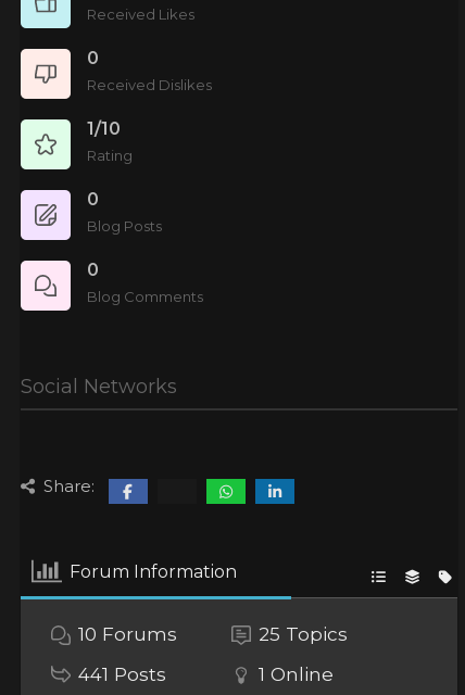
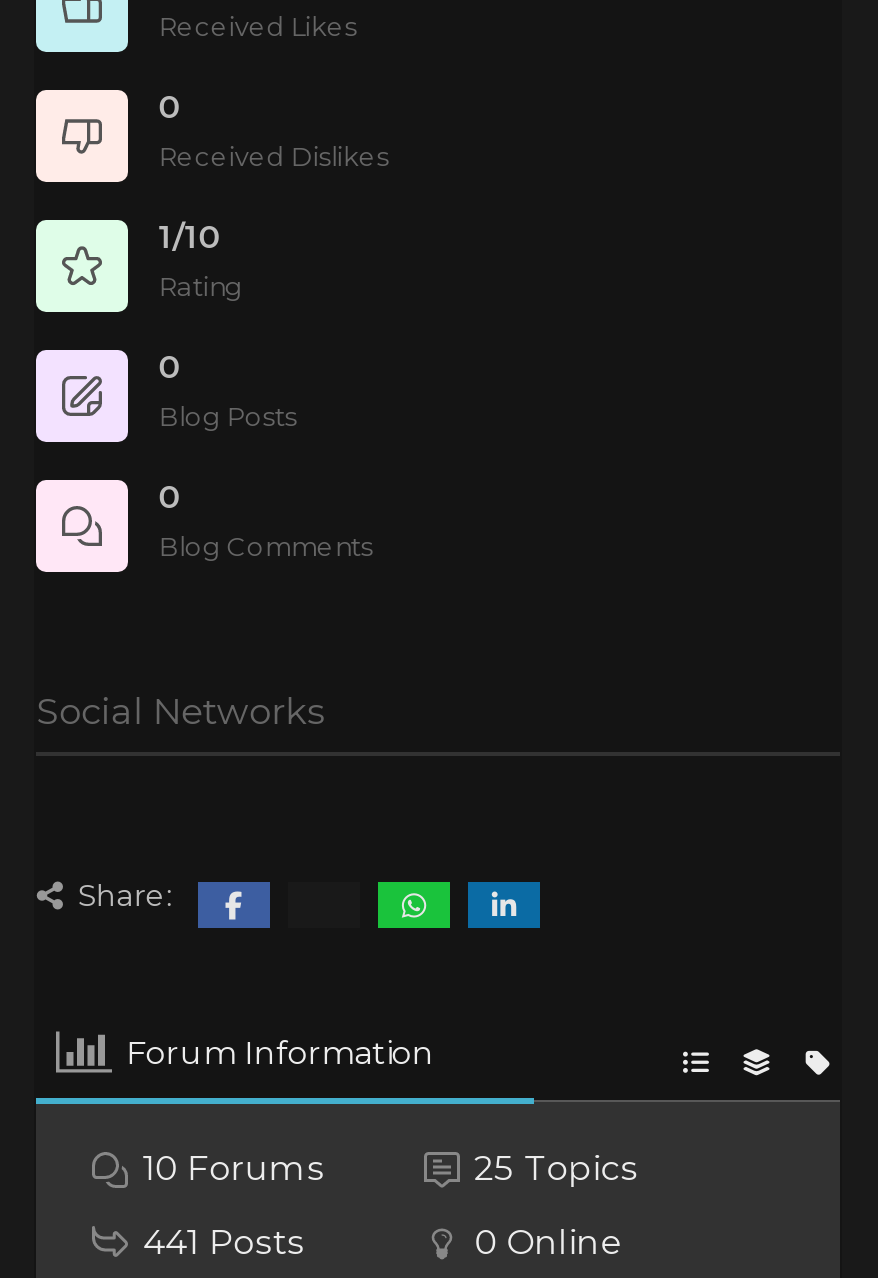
[259,664,334,685] 1 Online -> [474,1222,622,1262] 0 Online

